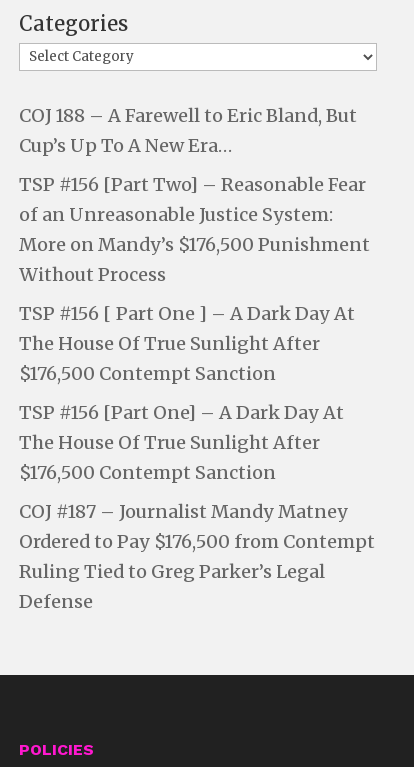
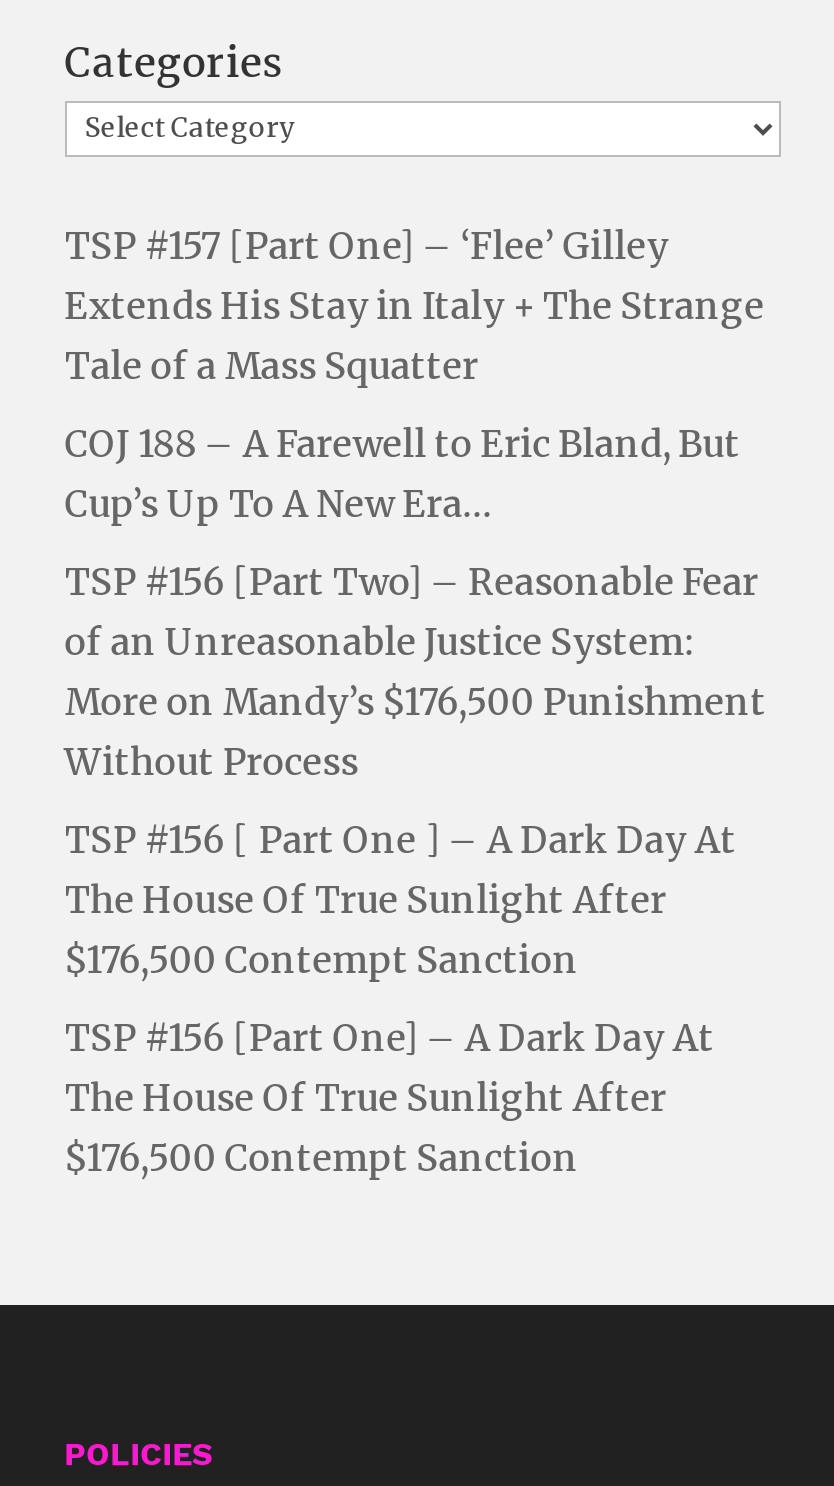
none -> [65,223,765,389] TSP #157 [Part One] – ‘Flee’ Gilley | Extends His Stay in Italy + The Strange | Tale of a Mass Squatter
moved [19,104,370,484] -> [65,421,767,1181]: COJ 188 – A Farewell to Eric Bland, But | Cup’s Up To A New Era… | TSP #156 [Part Two] – Reasonable Fear | ... | The House Of True Sunlight After | $176,500 Contempt Sanction
[19,500,375,613] COJ #187 – Journalist Mandy Matney | Ordered to Pay $176,500 from Contempt | Ruling Tied to Greg Parker’s Legal | Defense -> none

